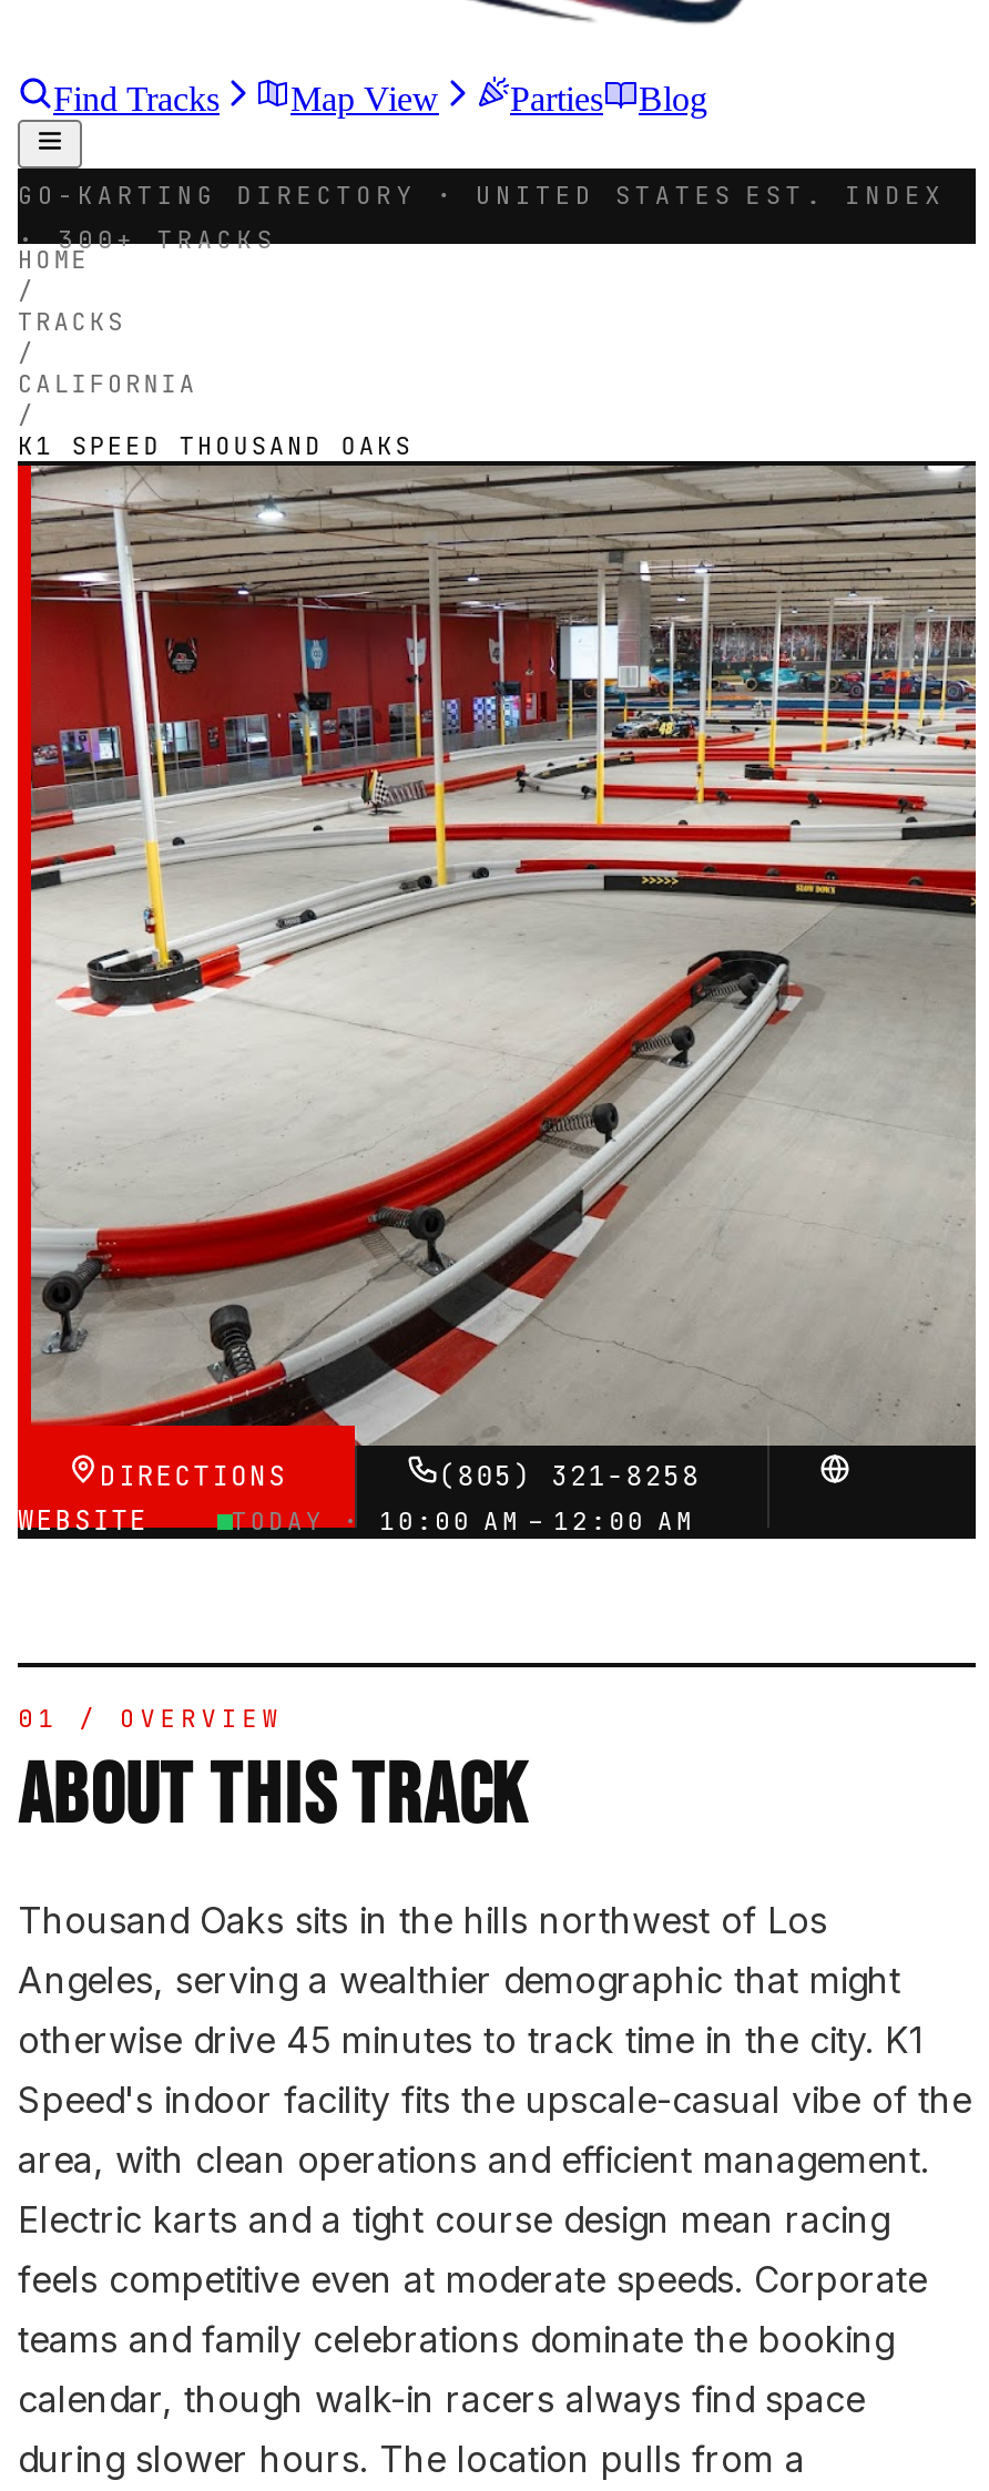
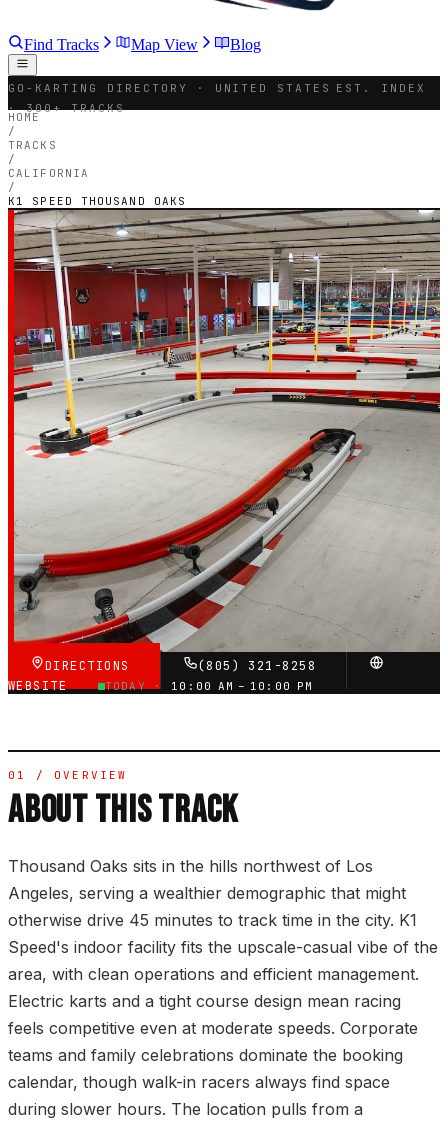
[510,80,603,118] Parties -> none
[232,1506,695,1537] TODAY · 10:00 AM – 12:00 AM -> [104,679,313,693] TODAY · 10:00 AM – 10:00 PM

